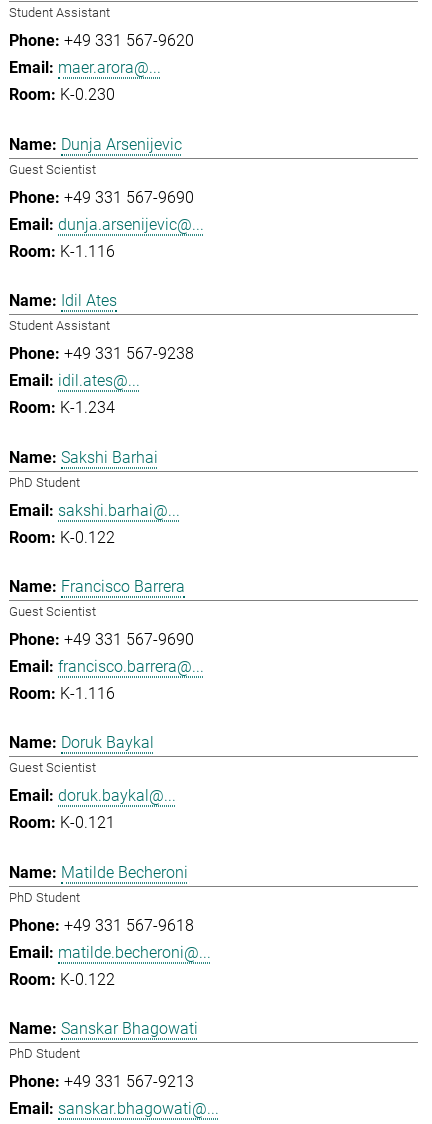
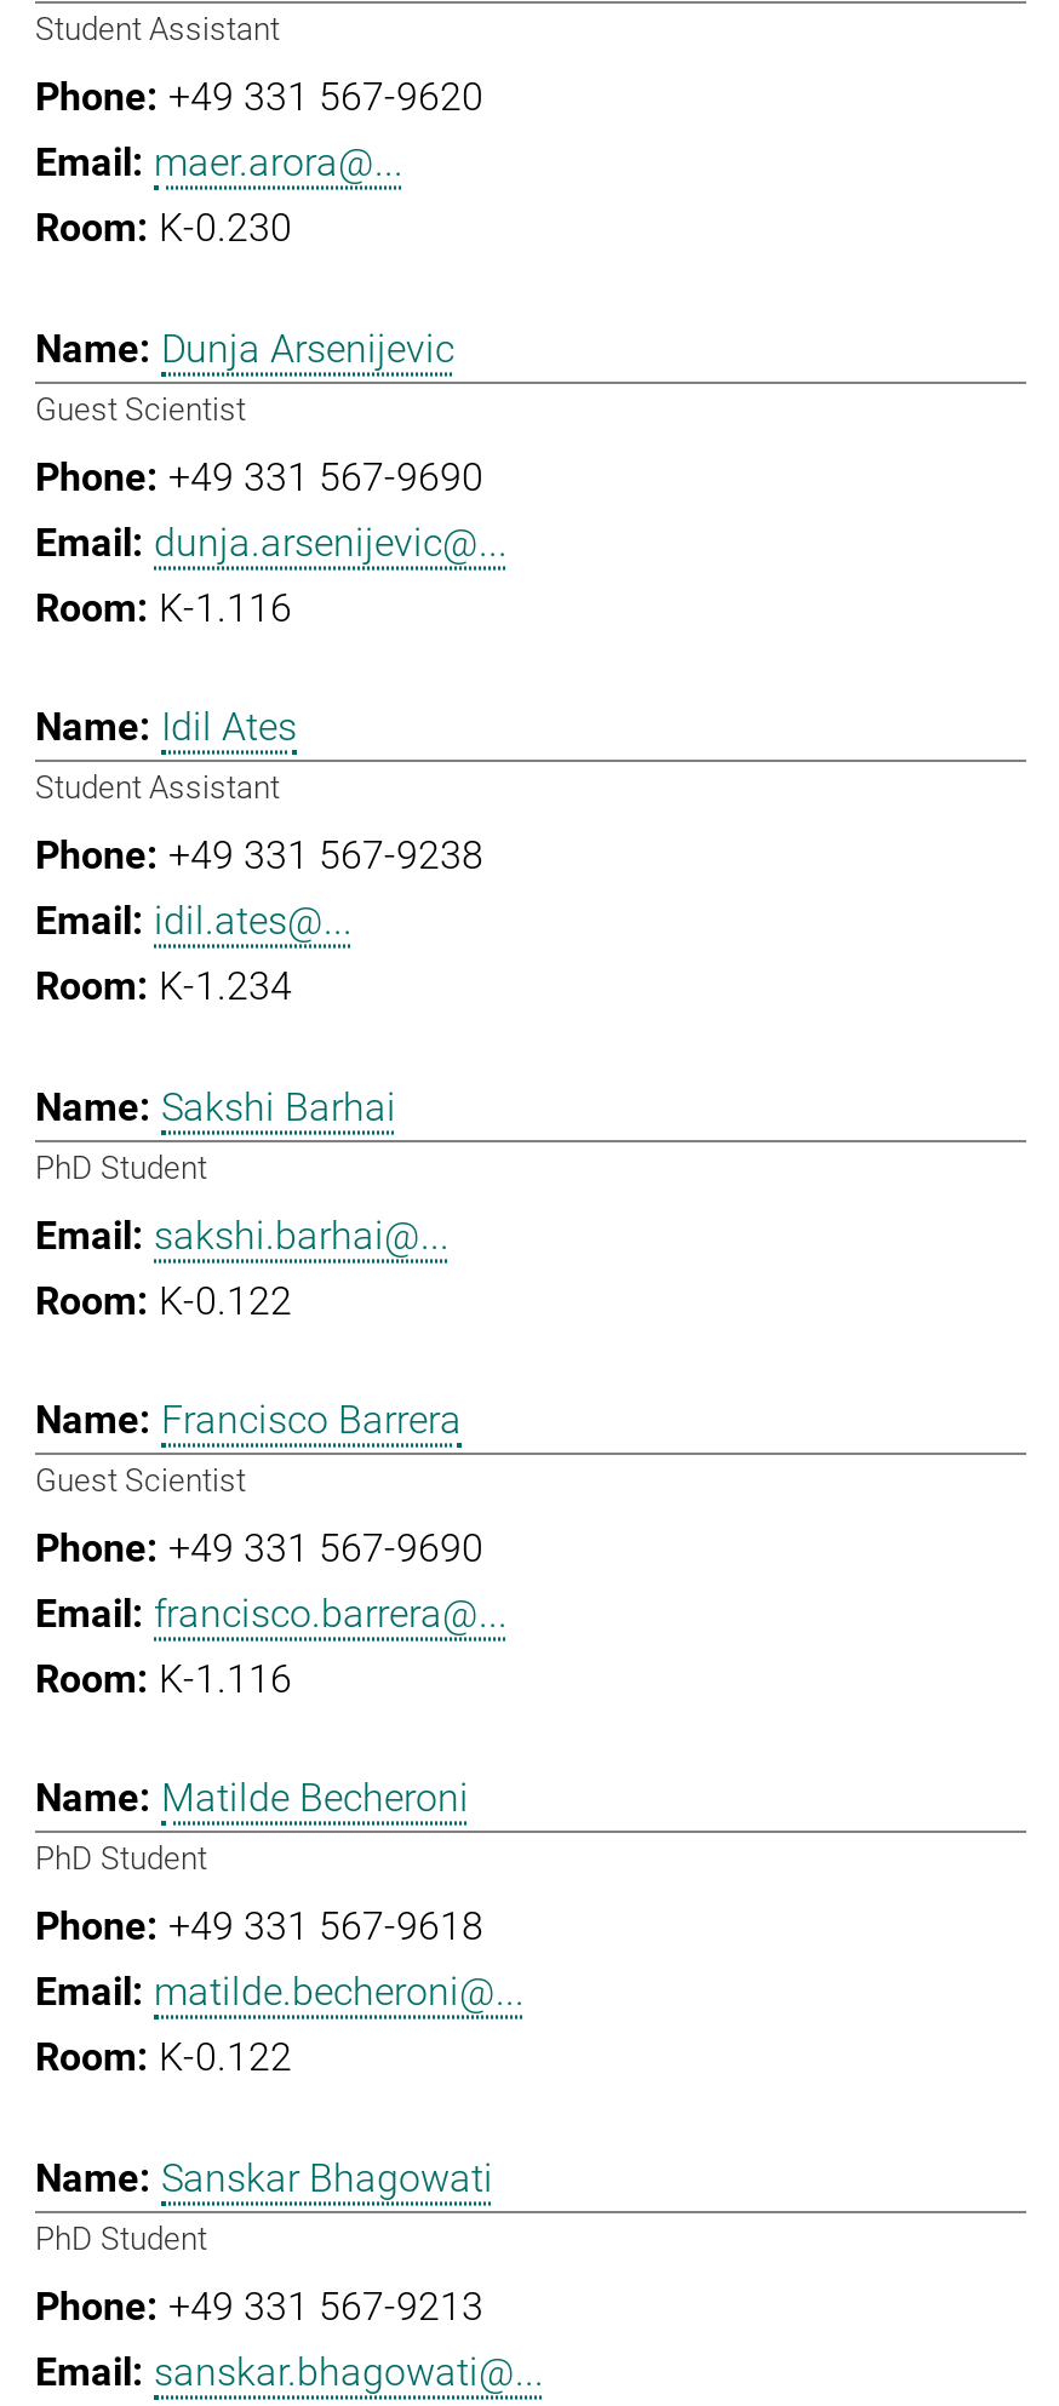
[9,733,176,832] Doruk Baykal | Guest Scientist | doruk.baykal@... | K-0.121 -> none

